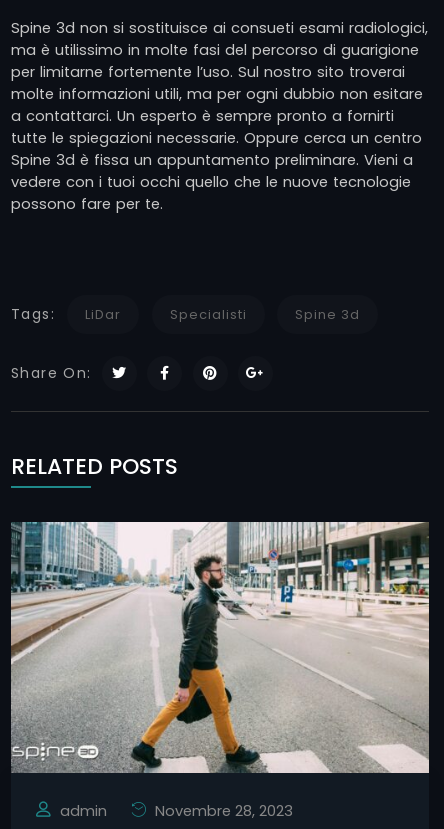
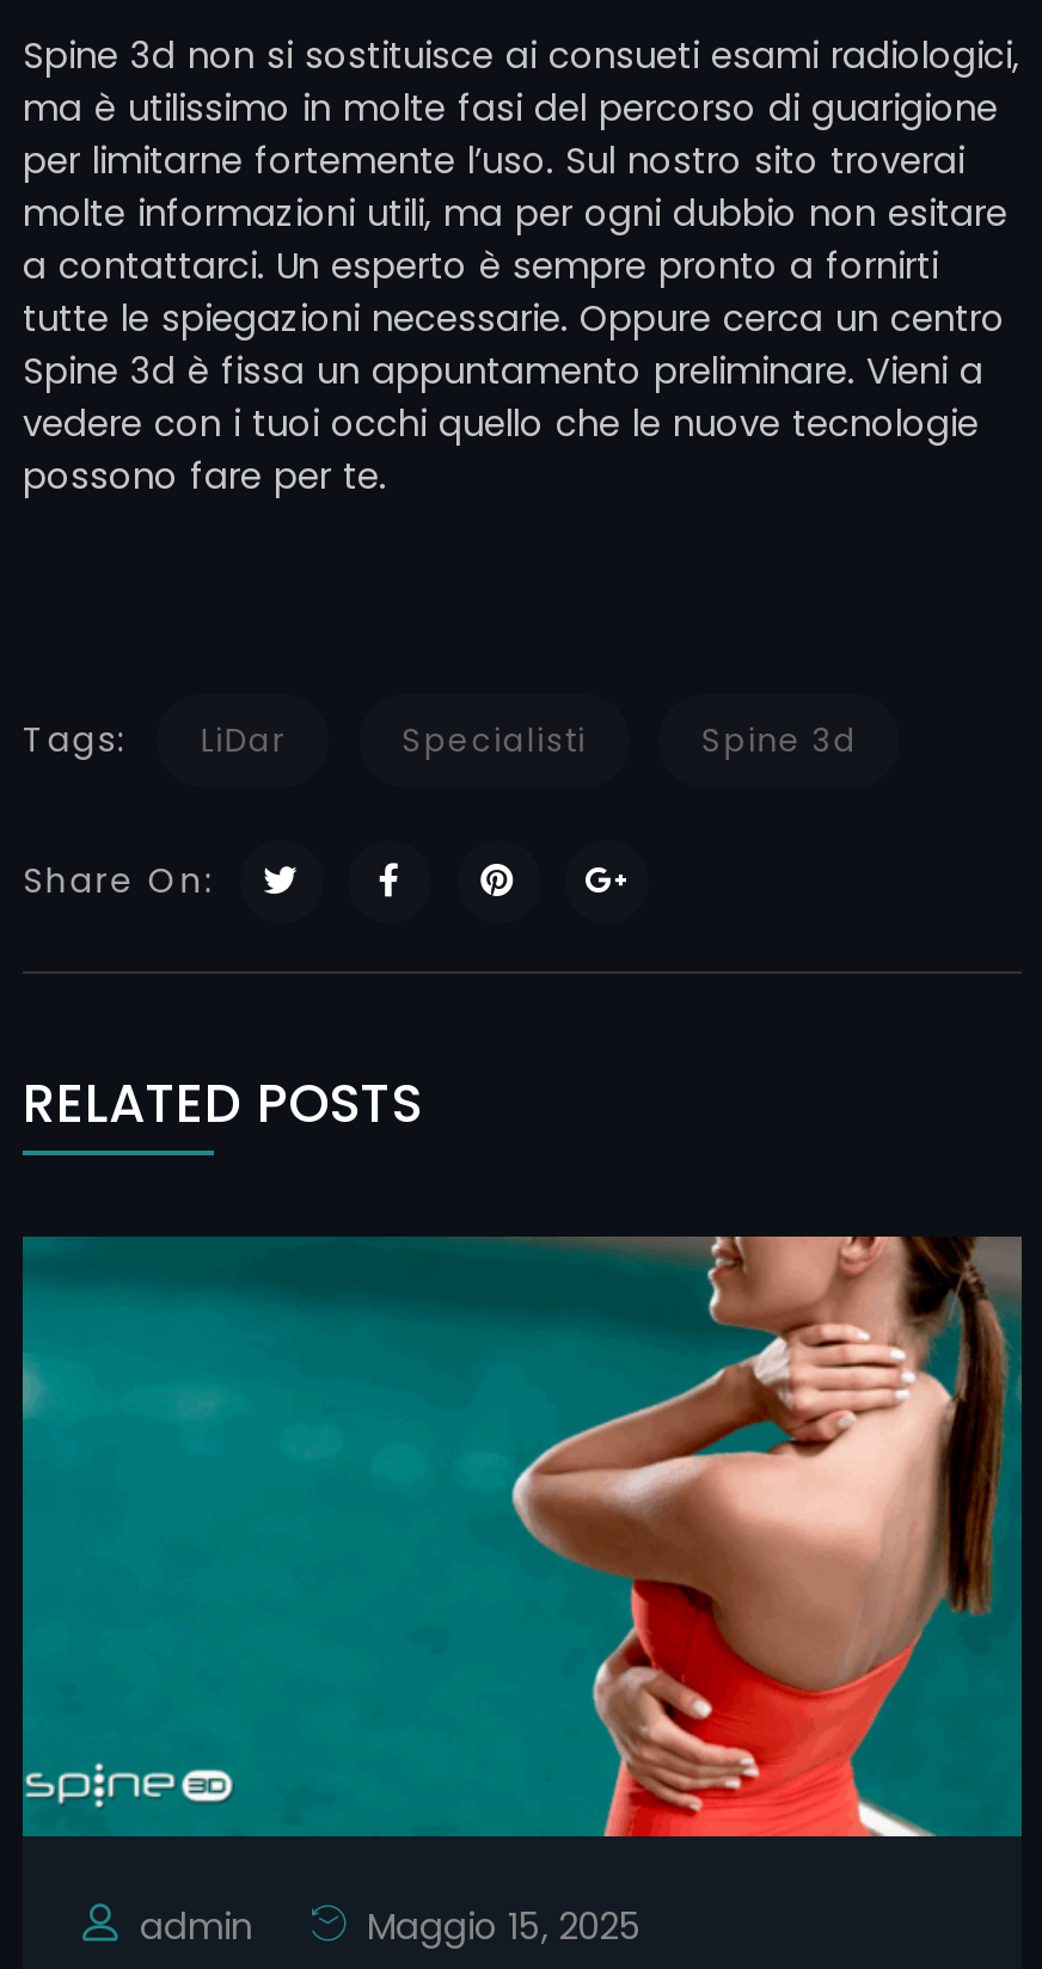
[10,521,430,821] [image] | Novembre 28, 2023 -> [20,1234,1022,1951] [image] | Maggio 15, 2025

